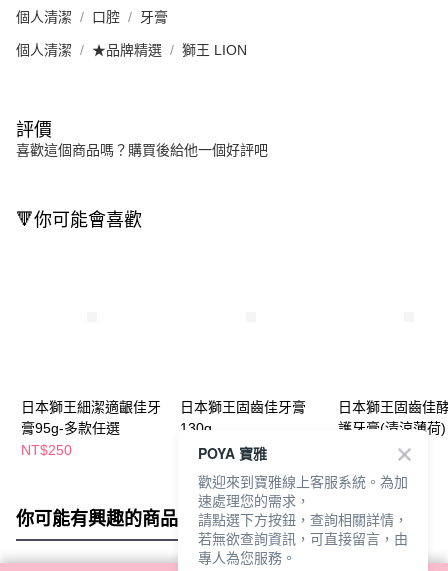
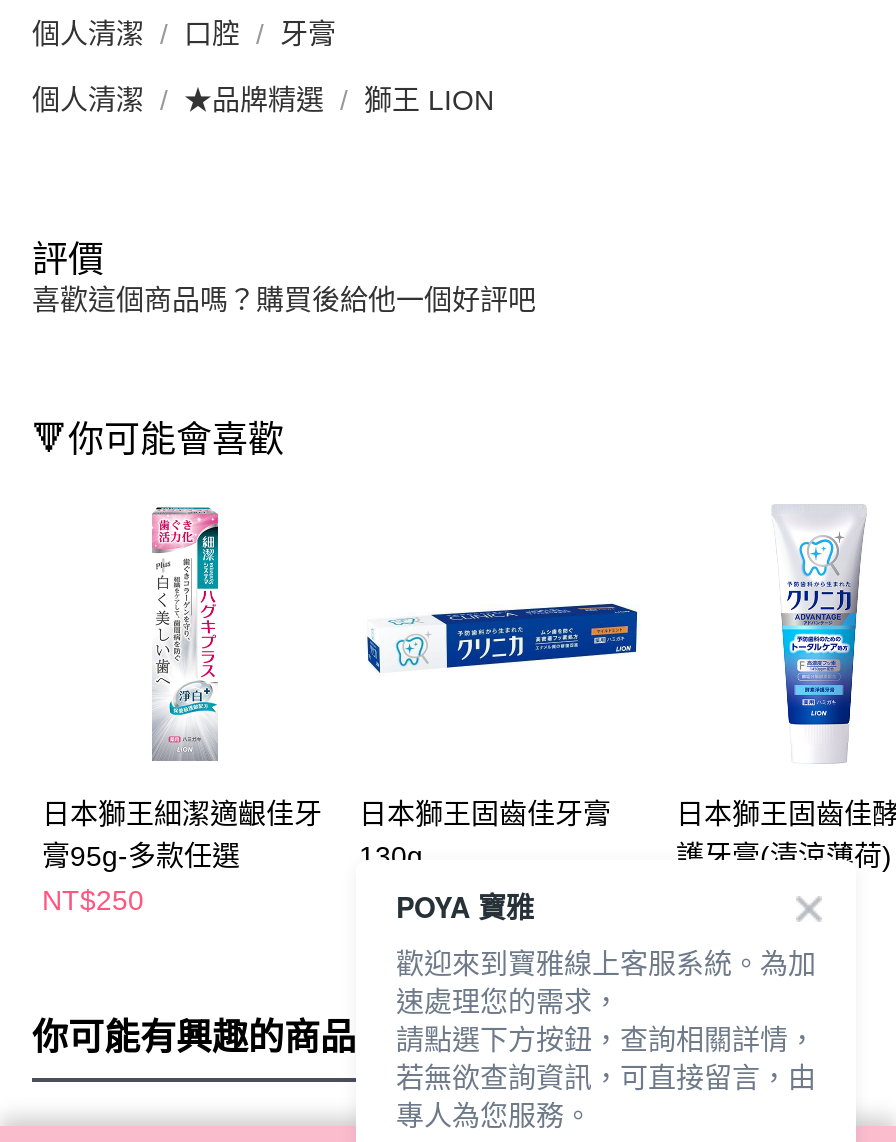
none -> [150,506,220,762] [image]
none -> [364,602,640,674] [image]
none -> [772,504,866,764] [image]

